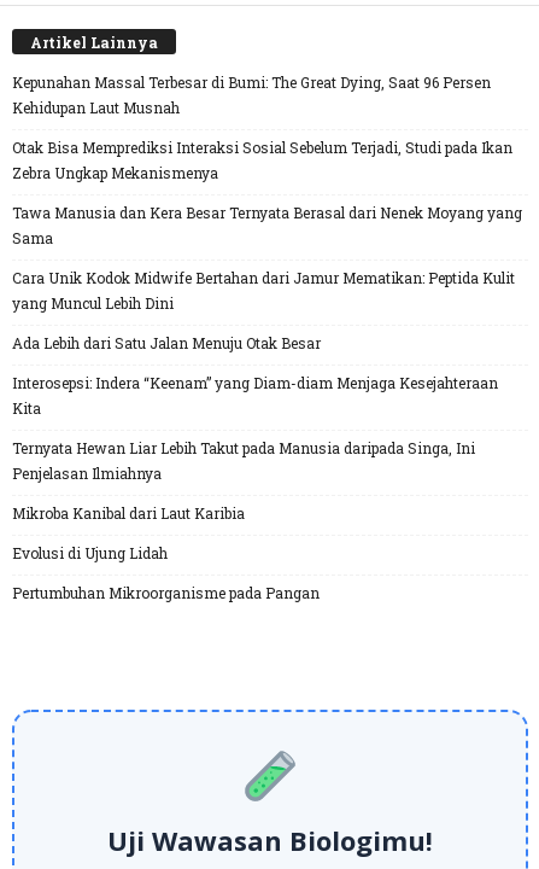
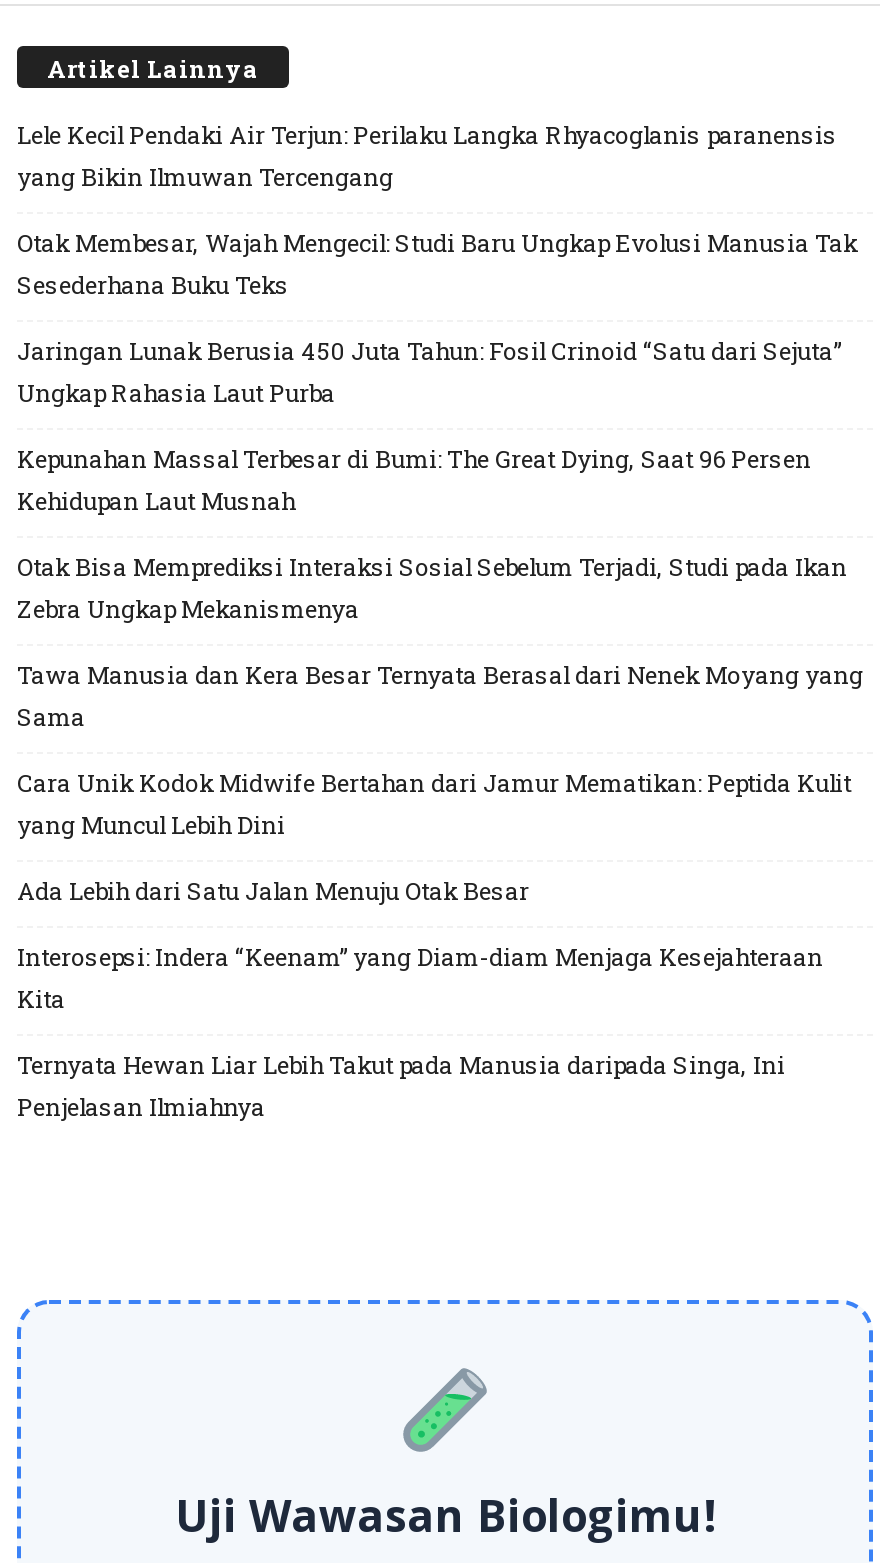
none -> [17,117,857,407] Lele Kecil Pendaki Air Terjun: Perilaku Langka Rhyacoglanis paranensis | yang Bikin Ilmuwan Tercengang | Otak Membesar, Wajah Mengecil: Studi Baru Ungkap Evolusi Manusia Tak | Sesederhana Buku Teks | Jaringan Lunak Berusia 450 Juta Tahun: Fosil Crinoid “Satu dari Sejuta” | Ungkap Rahasia Laut Purba
moved [12,73,522,483] -> [17,441,863,1121]: Kepunahan Massal Terbesar di Bumi: The Great Dying, Saat 96 Persen | Kehidupan Laut Musnah | Otak Bisa Memprediksi Interaksi Sosial Sebelum Terjadi, Studi pada Ikan | ... | Ternyata Hewan Liar Lebih Takut pada Manusia daripada Singa, Ini | Penjelasan Ilmiahnya
[12,504,320,603] Mikroba Kanibal dari Laut Karibia | Evolusi di Ujung Lidah | Pertumbuhan Mikroorganisme pada Pangan -> none

